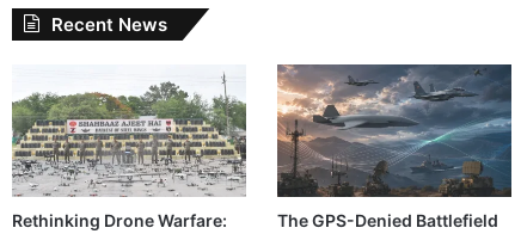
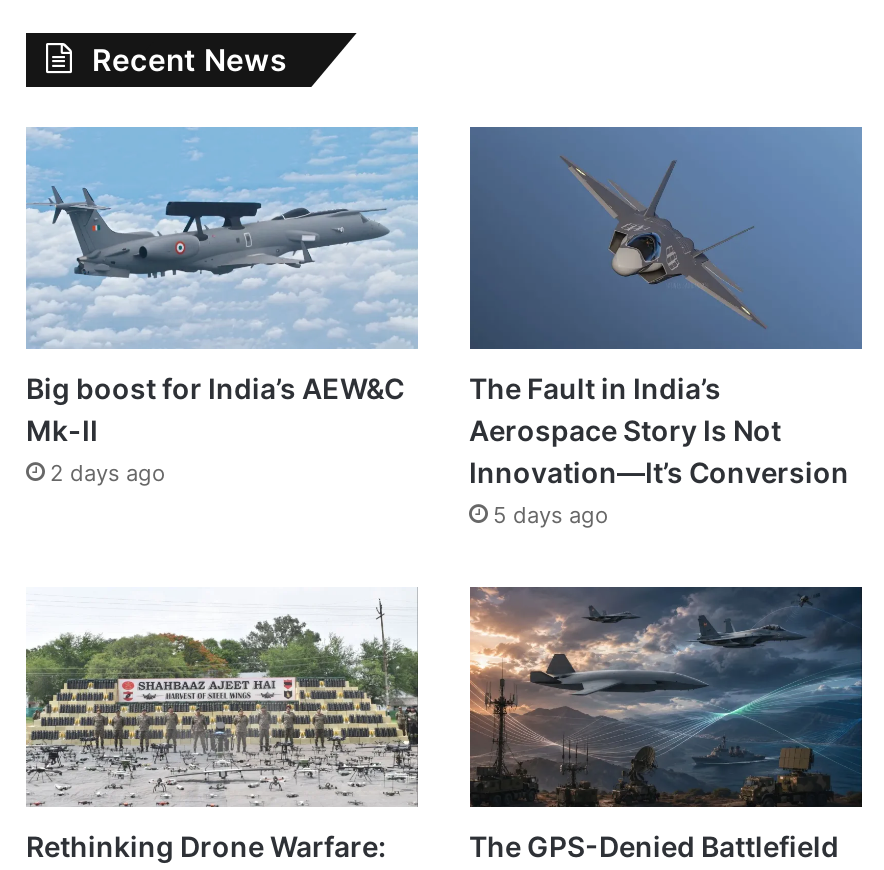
none -> [24,125,418,486] [image] | Big boost for India’s AEW&C | Mk-II | 2 days ago
none -> [468,125,864,528] [image] | The Fault in India’s | Aerospace Story Is Not | Innovation—It’s Conversion | 5 days ago

